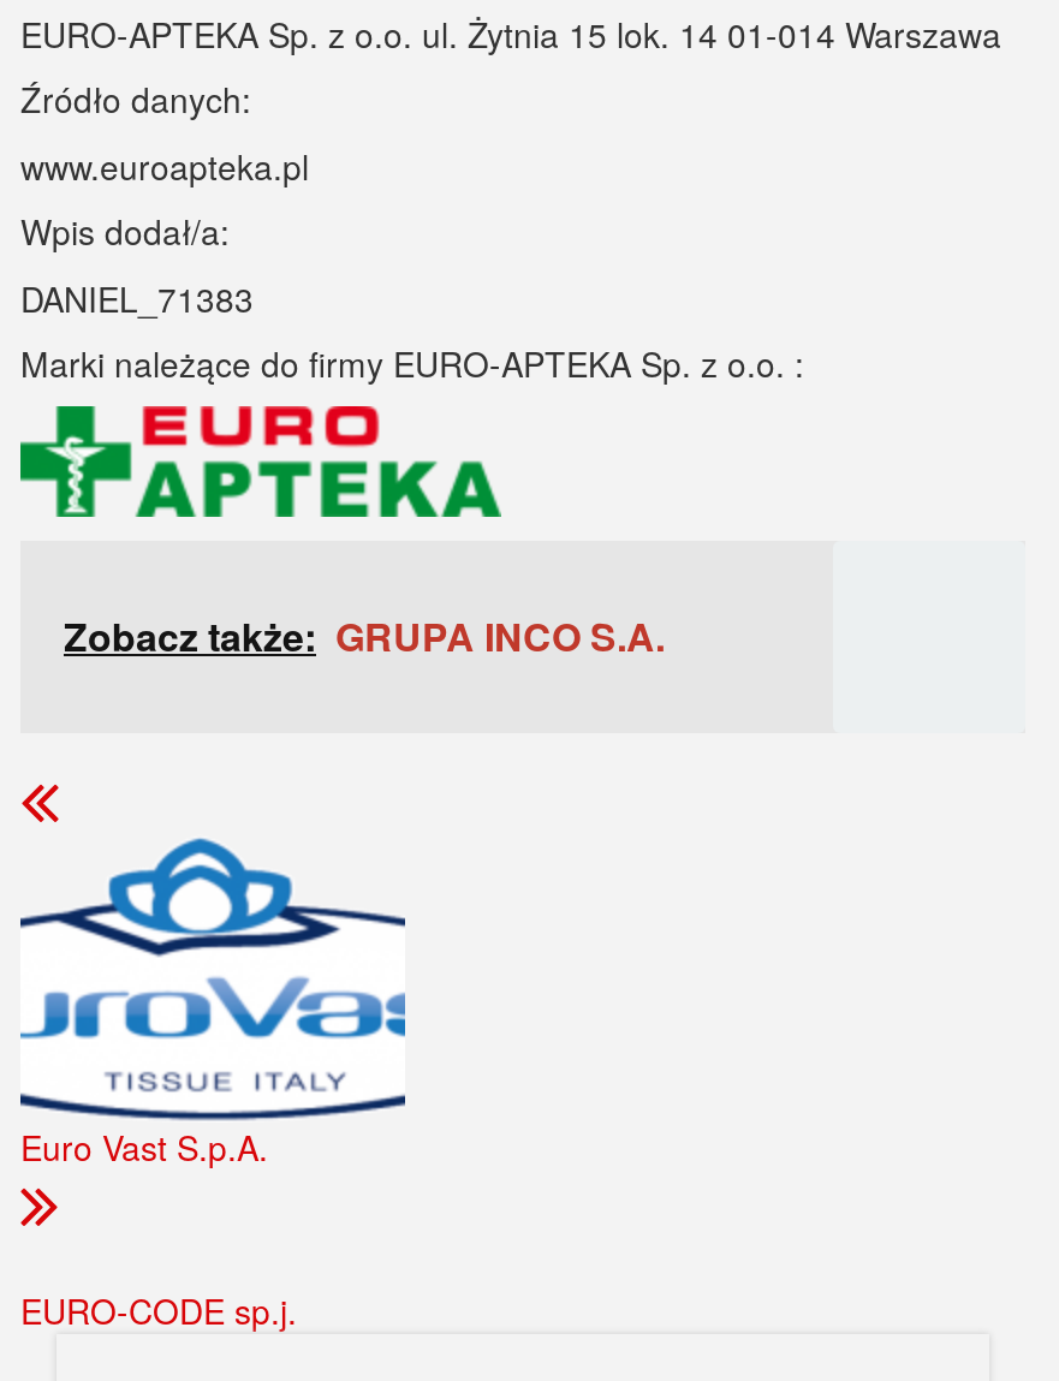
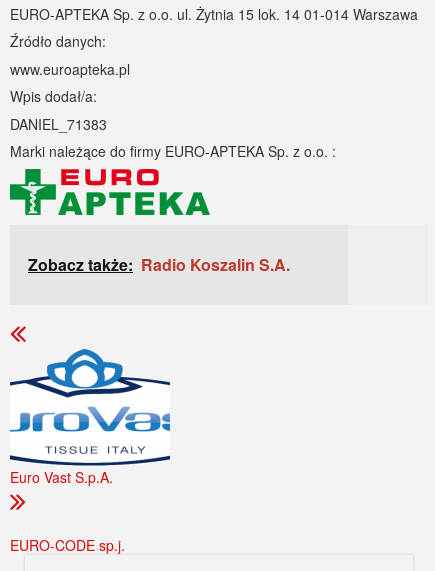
[64,609,665,664] Zobacz także: GRUPA INCO S.A. -> [28,253,290,276] Zobacz także: Radio Koszalin S.A.

